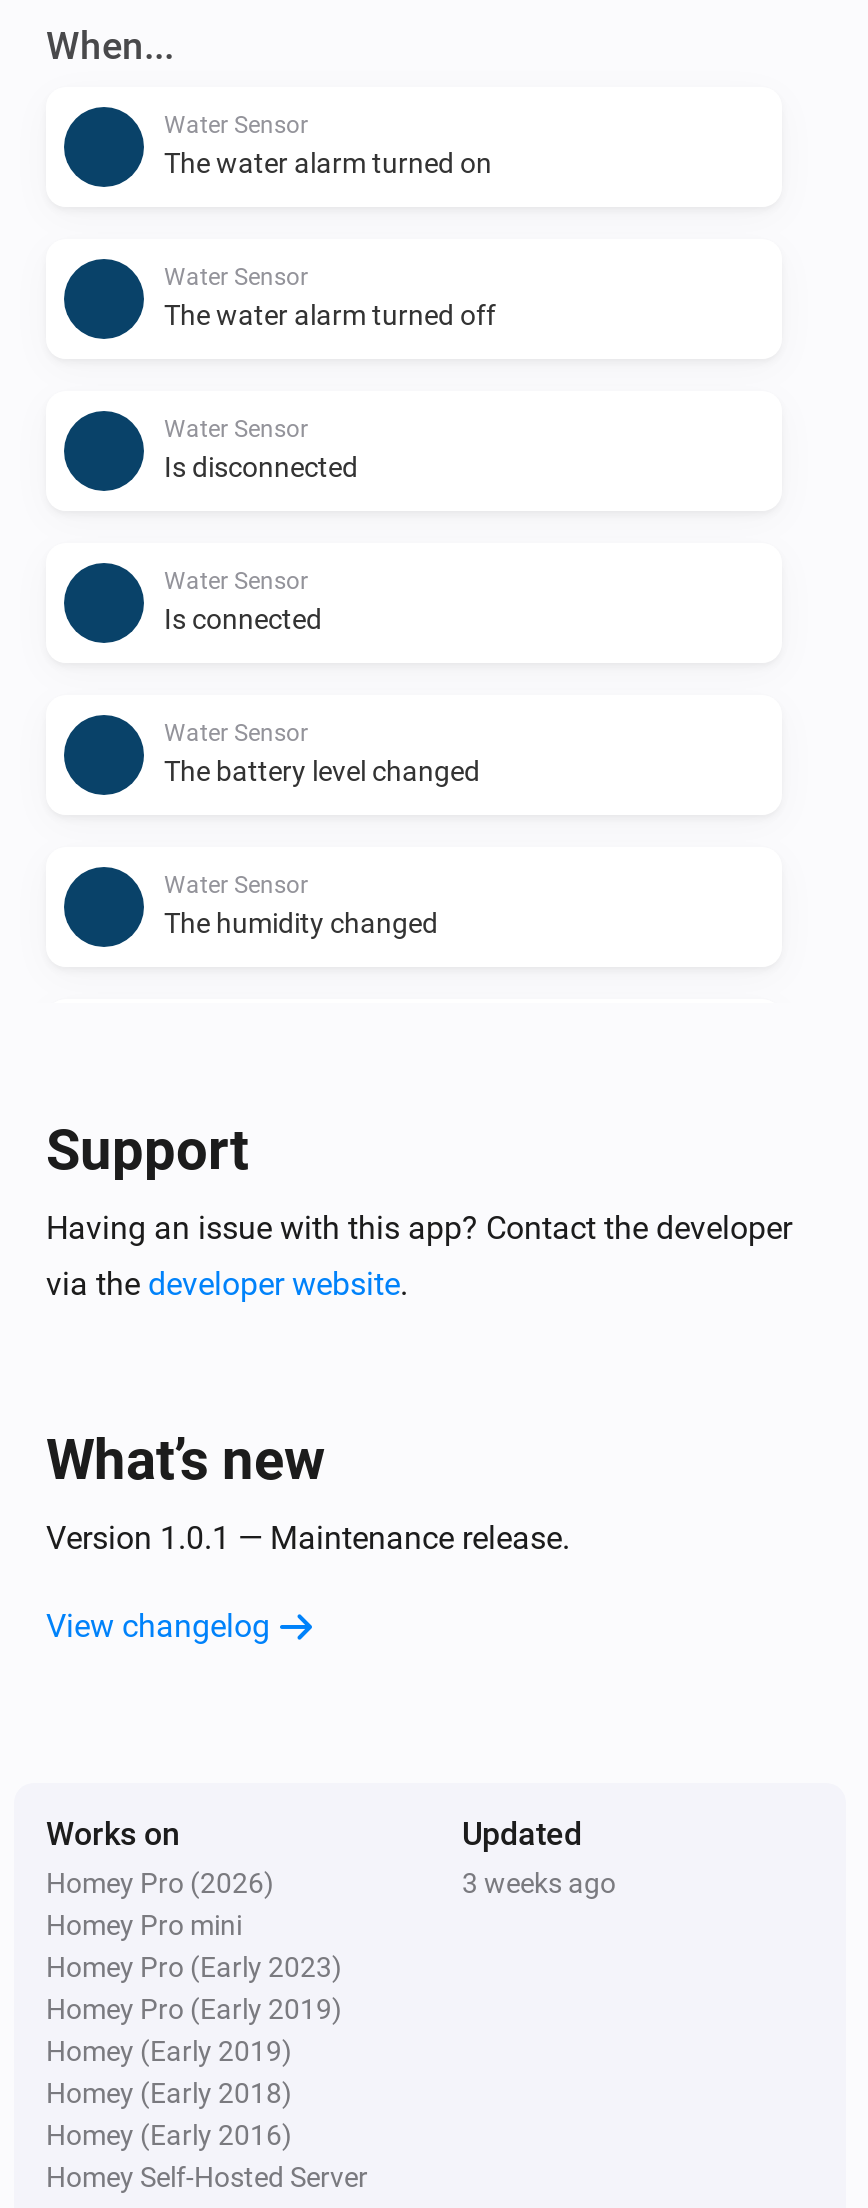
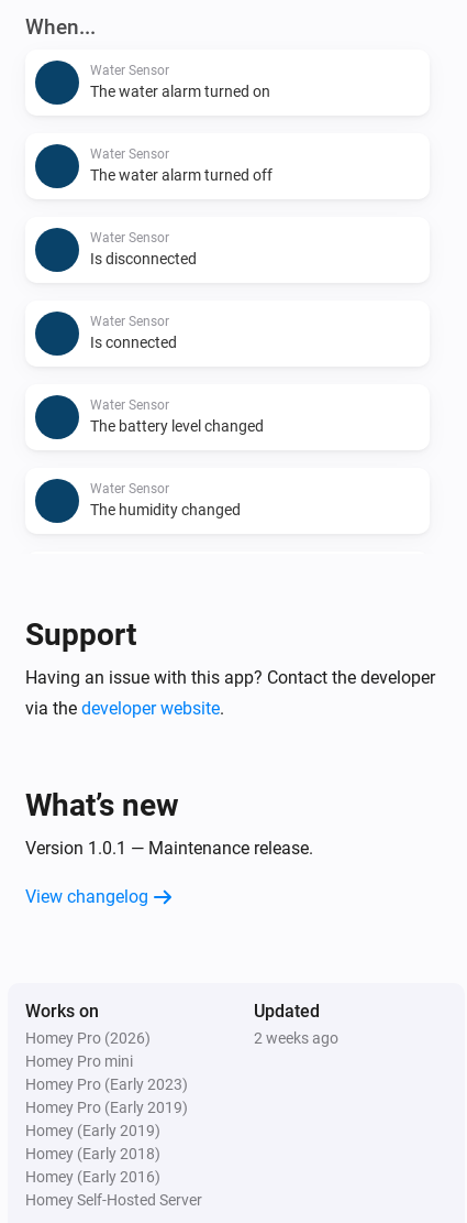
[462,1866,616,1898] 3 weeks ago -> [254,1029,338,1046] 2 weeks ago

